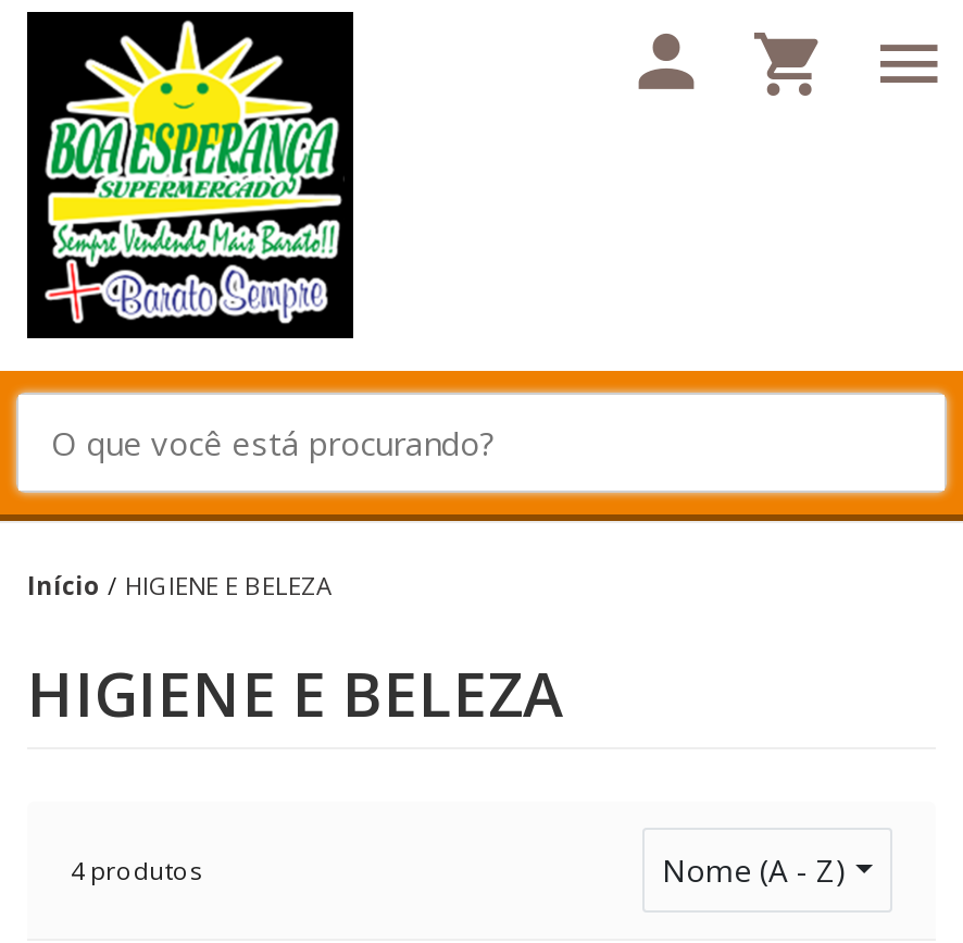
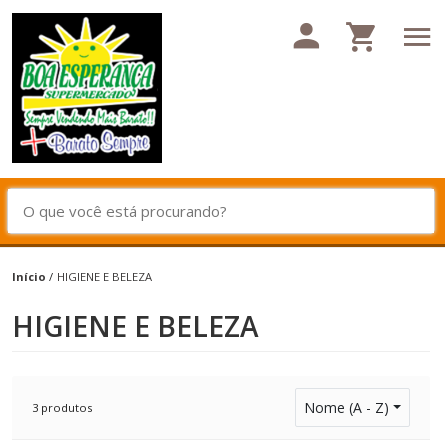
[71,854,201,886] 4 produtos -> [32,400,92,415] 3 produtos

